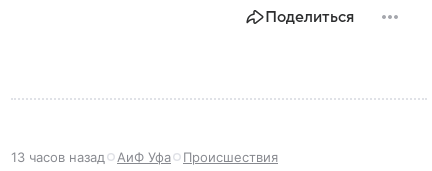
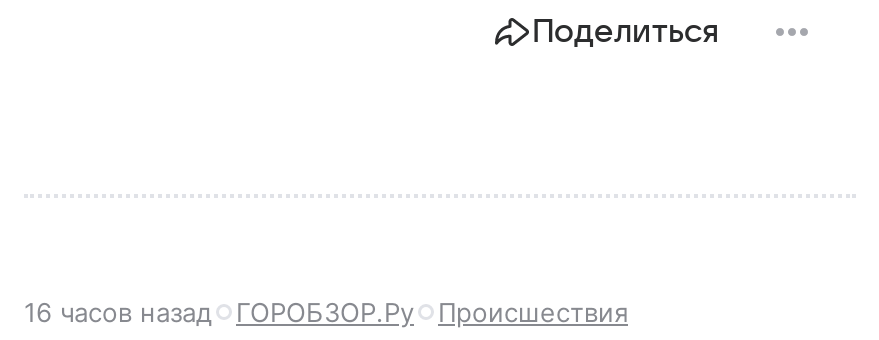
[11,149,171,165] 13 часов назад | АиФ Уфа -> [24,297,414,329] 16 часов назад | ГОРОБЗОР.Ру

